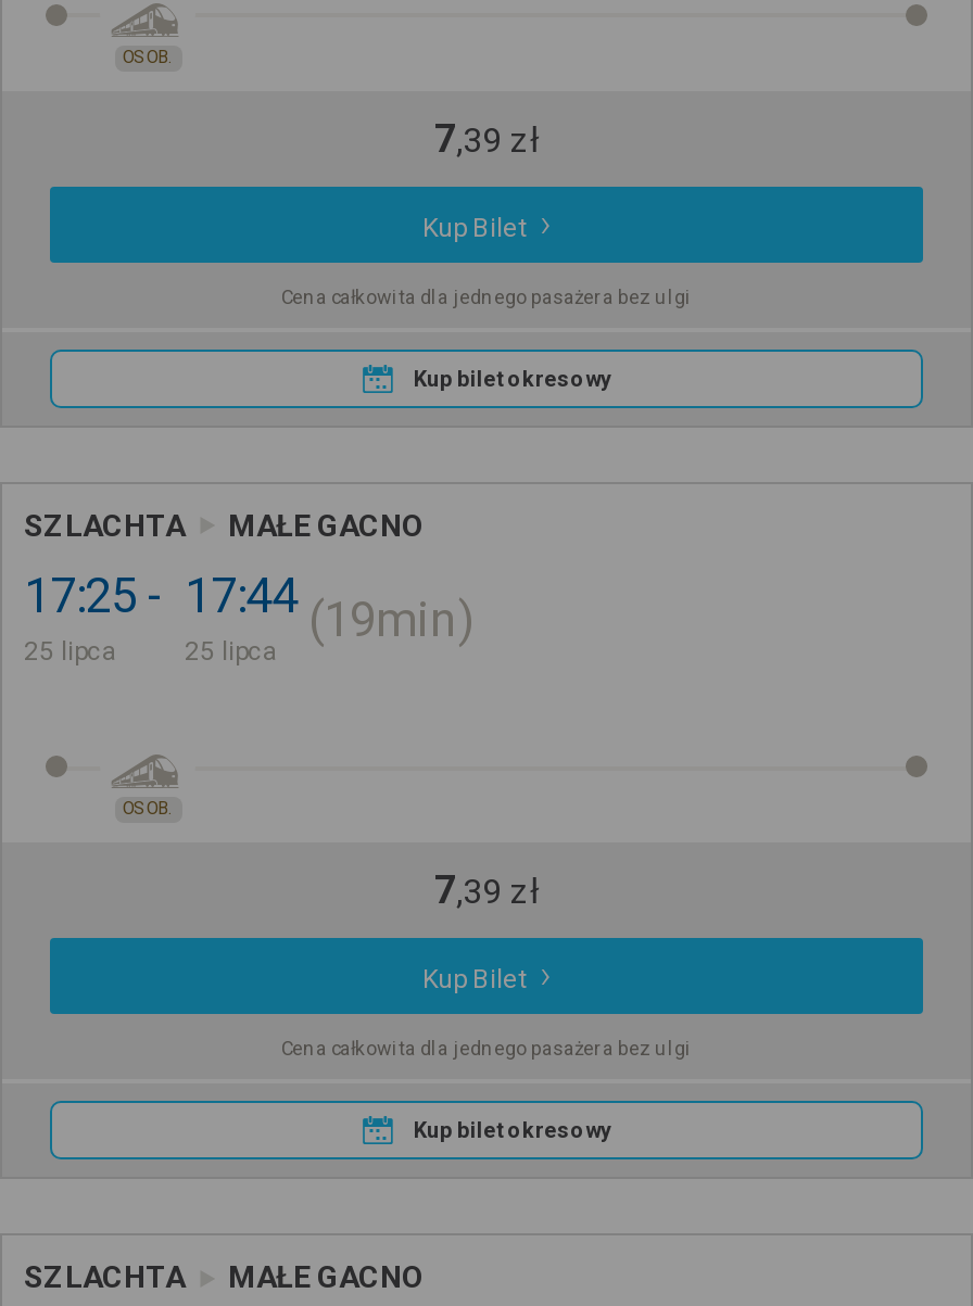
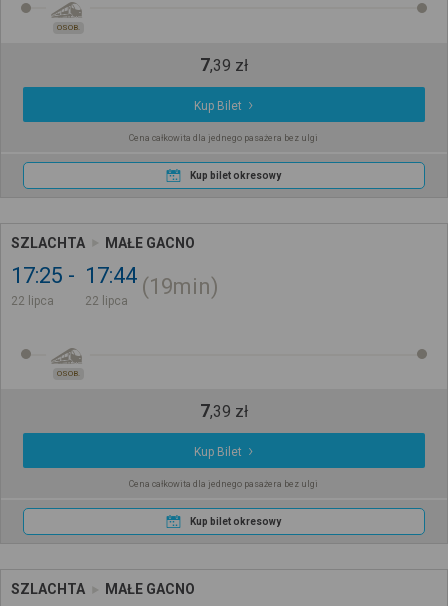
[24,636,117,667] 25 lipca -> [11,294,54,308] 22 lipca
[185,636,278,667] 25 lipca -> [85,294,128,308] 22 lipca

